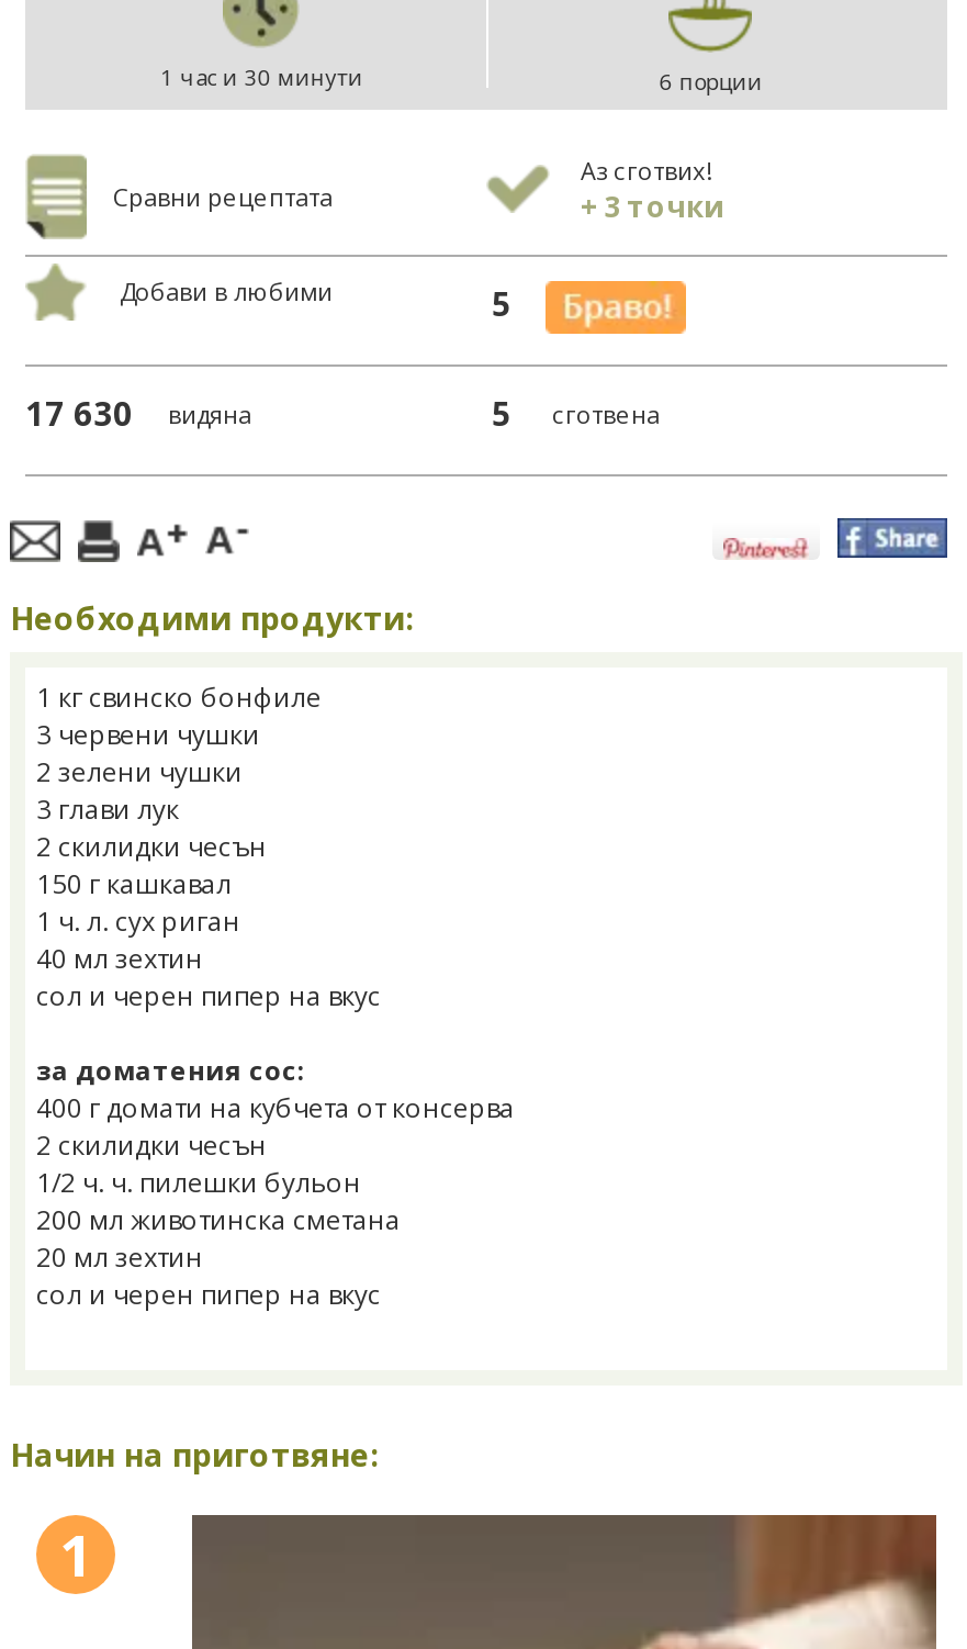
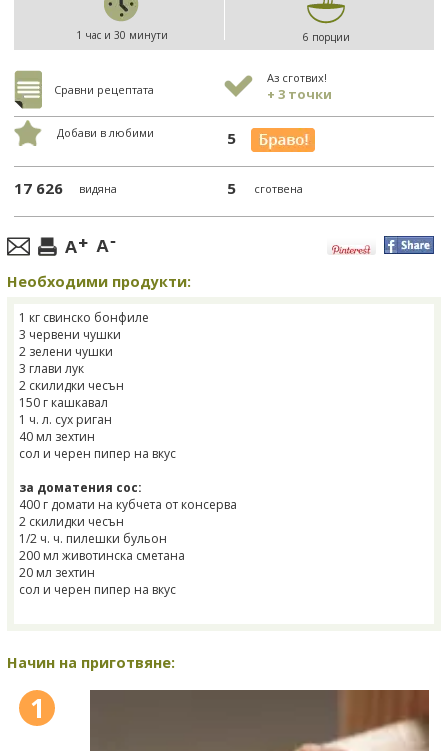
[25,390,251,434] 17 630 видяна -> [14,178,117,198] 17 626 видяна

